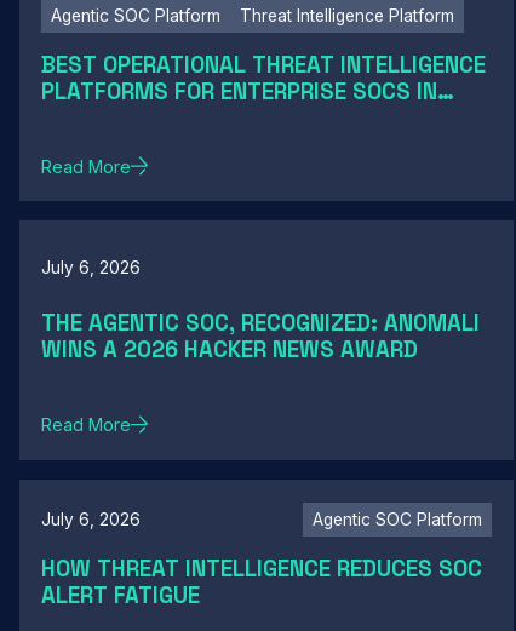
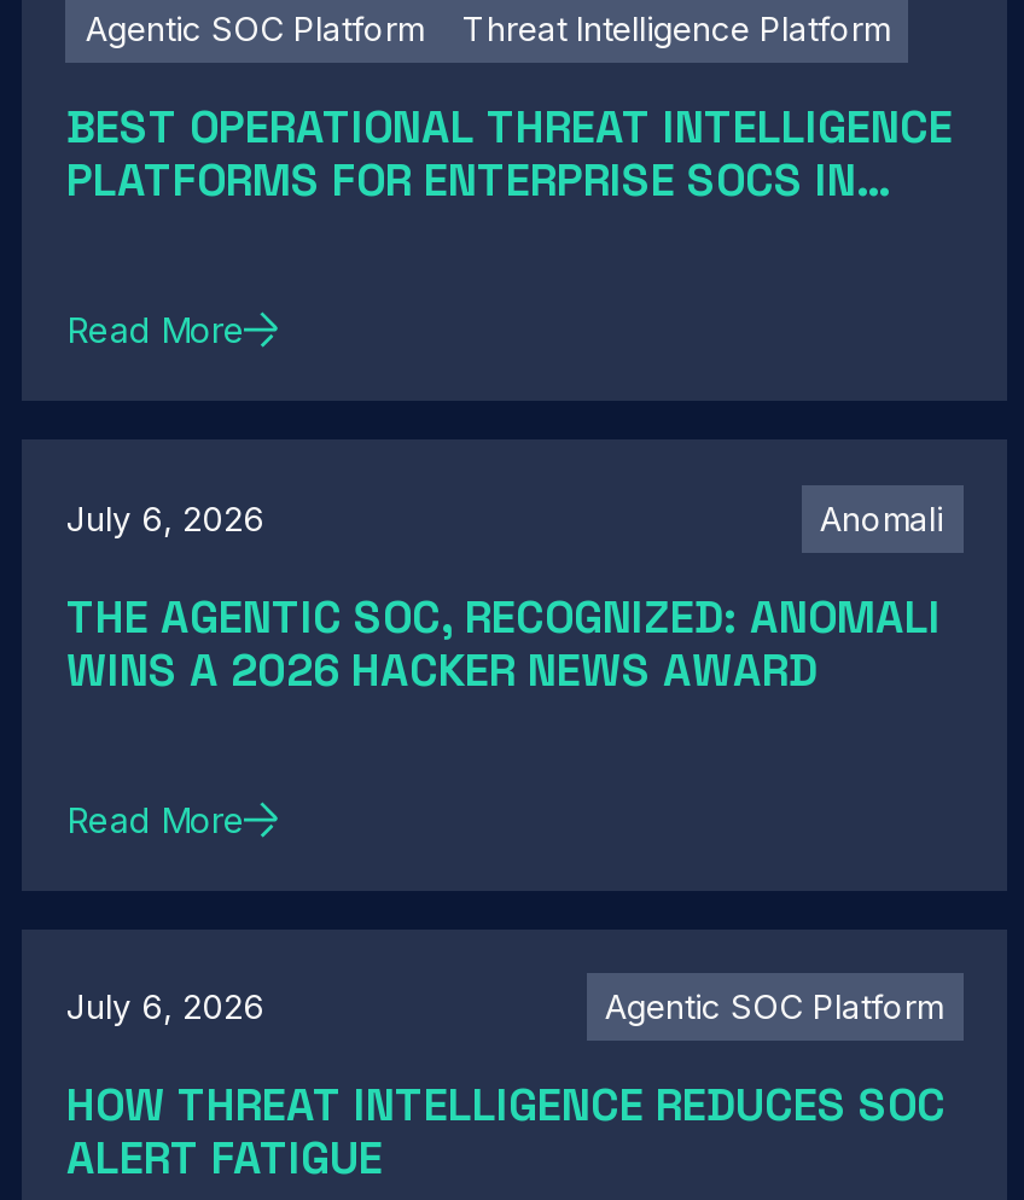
none -> [820,499,943,538] Anomali

